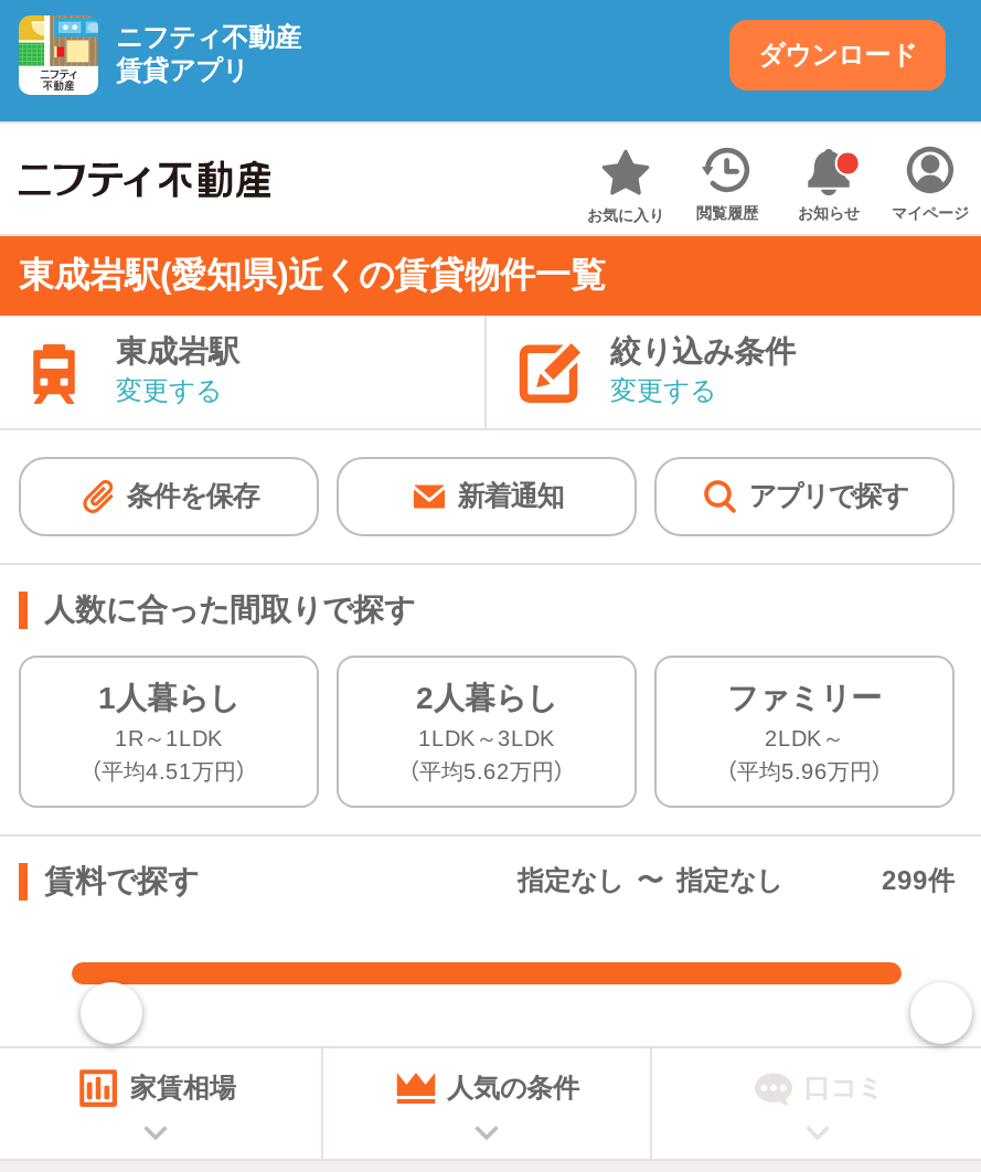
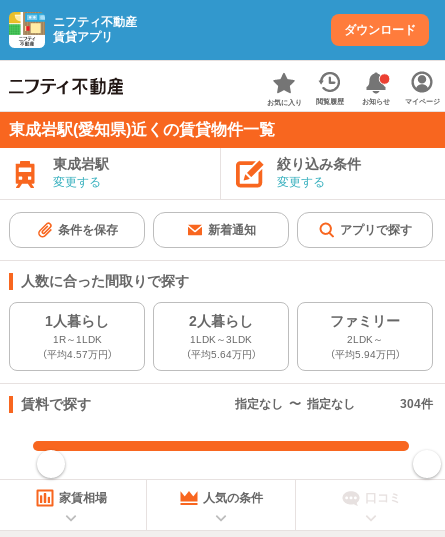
[90,759,247,784] （平均4.51万円） -> [41,349,112,360] （平均4.57万円）
[408,759,565,784] （平均5.62万円） -> [185,349,256,360] （平均5.64万円）
[726,759,883,784] （平均5.96万円） -> [329,349,400,360] （平均5.94万円）
[882,865,955,896] 299件 -> [400,397,433,411] 304件

